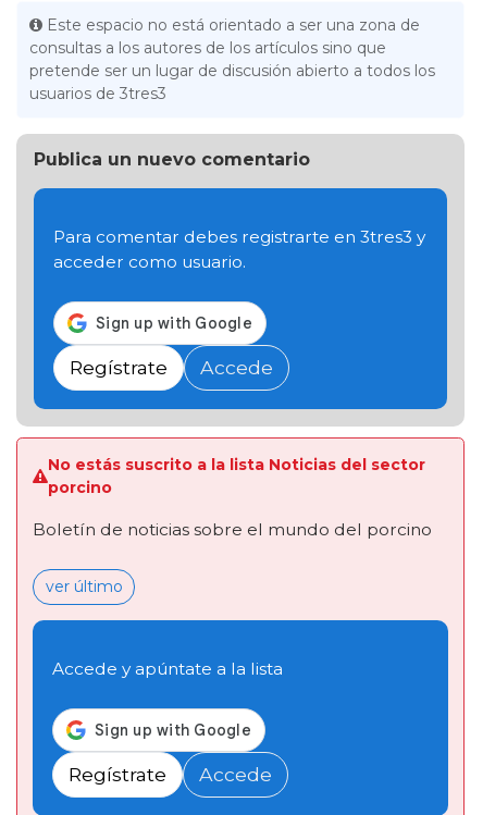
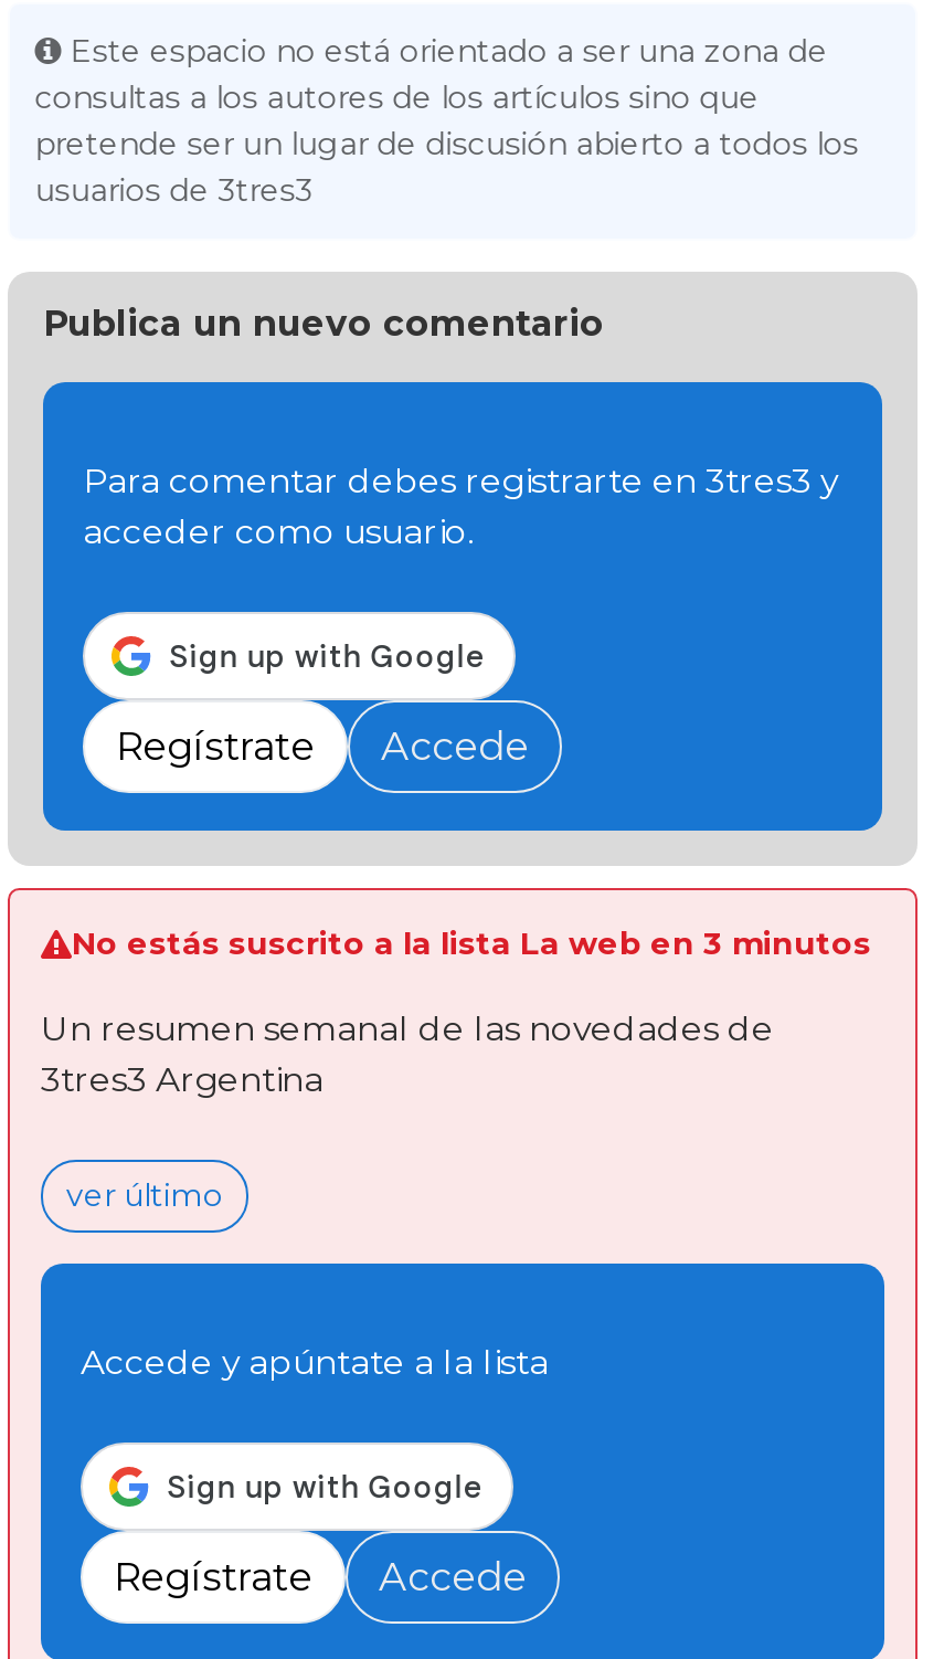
[48,455,425,497] No estás suscrito a la lista Noticias del sector | porcino -> [72,924,871,964] No estás suscrito a la lista La web en 3 minutos
[33,519,432,539] Boletín de noticias sobre el mundo del porcino -> [41,1006,774,1099] Un resumen semanal de las novedades de | 3tres3 Argentina

